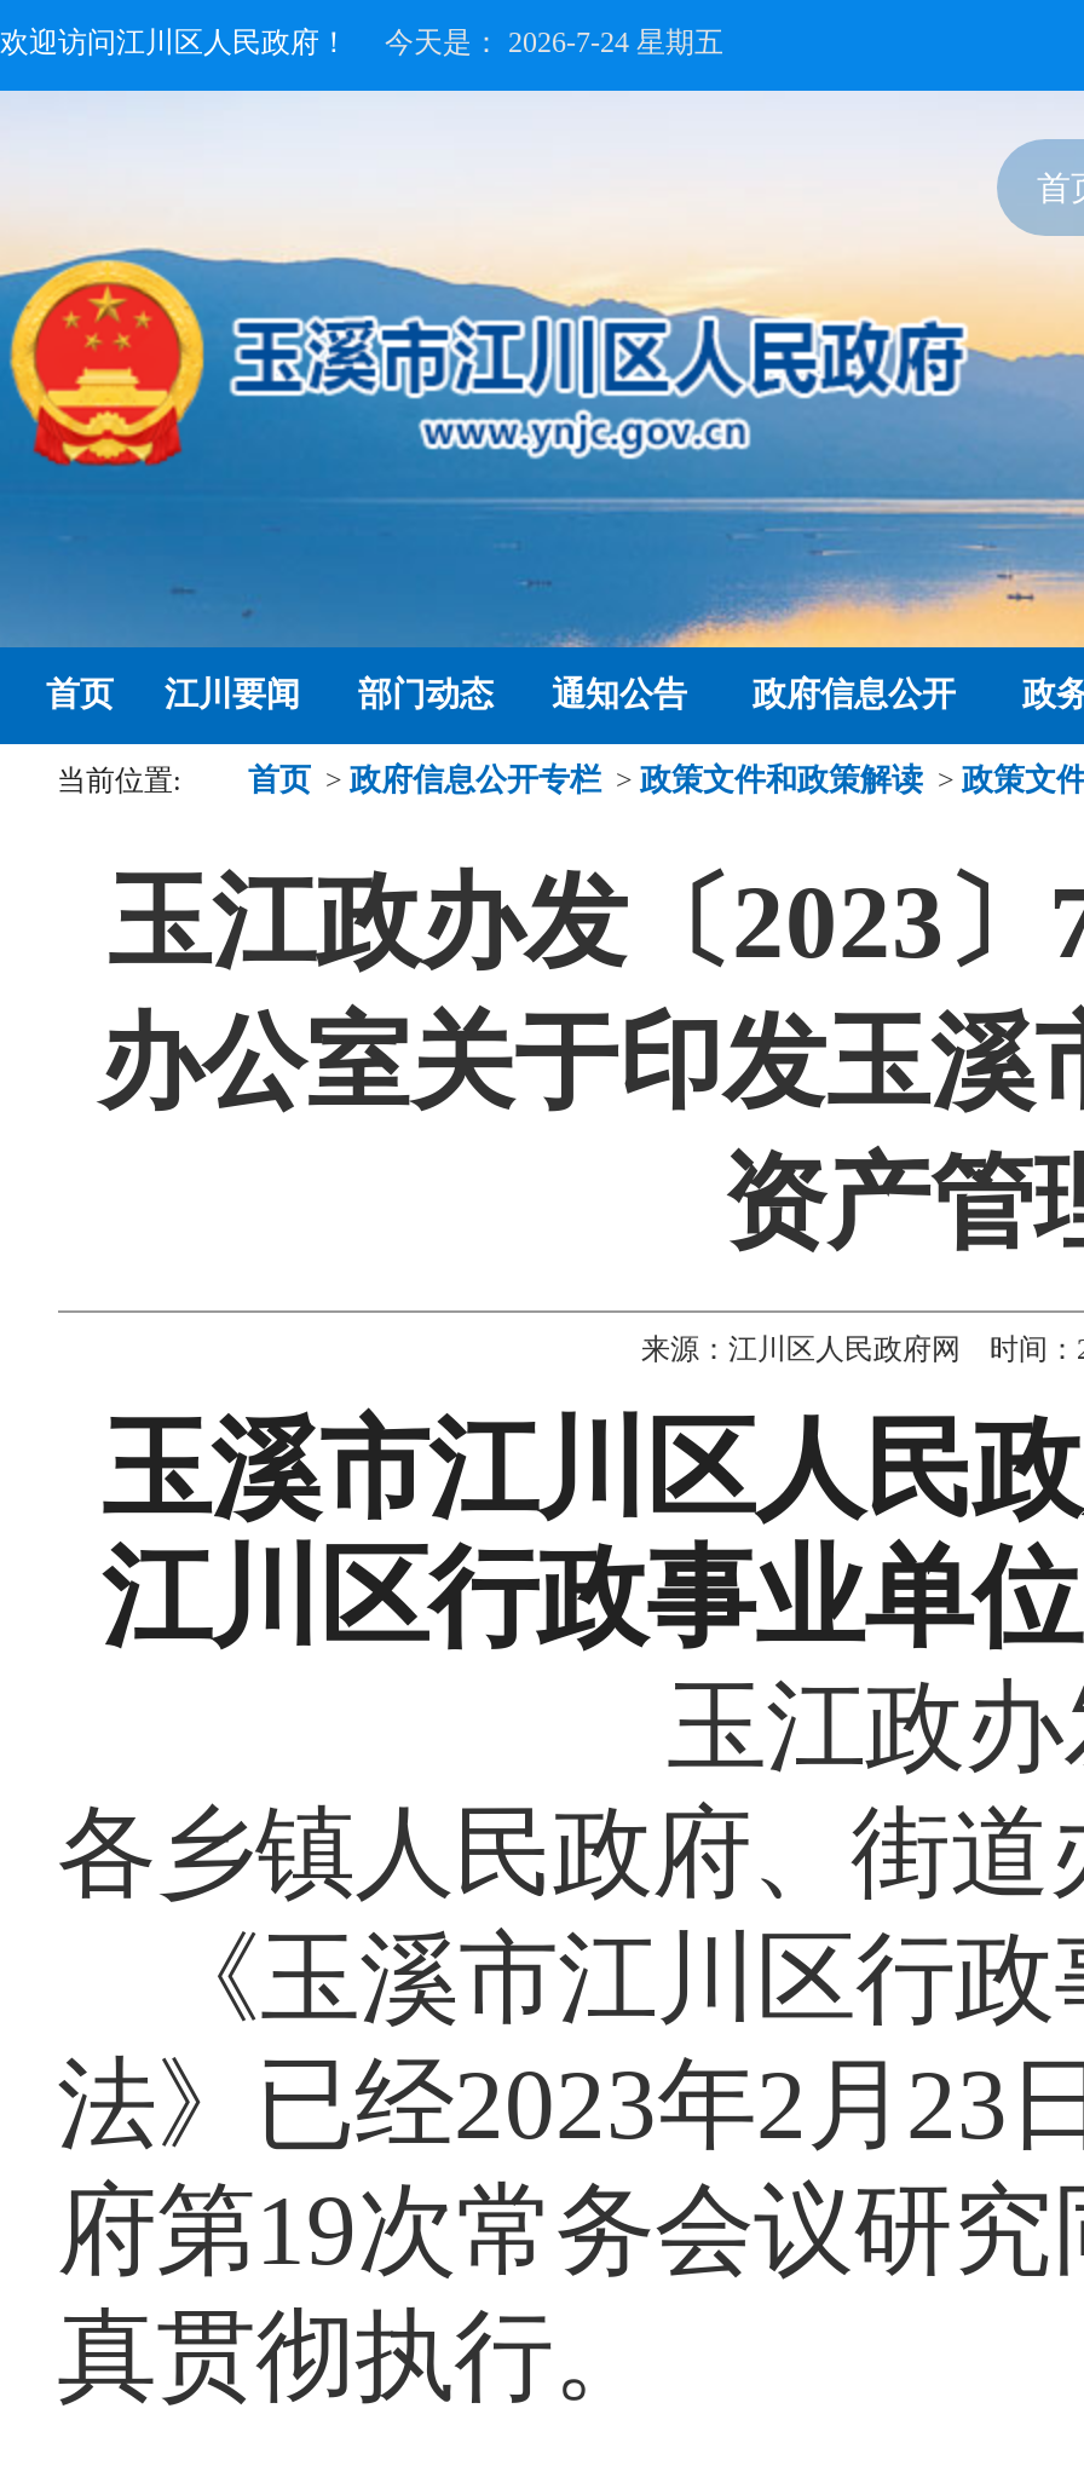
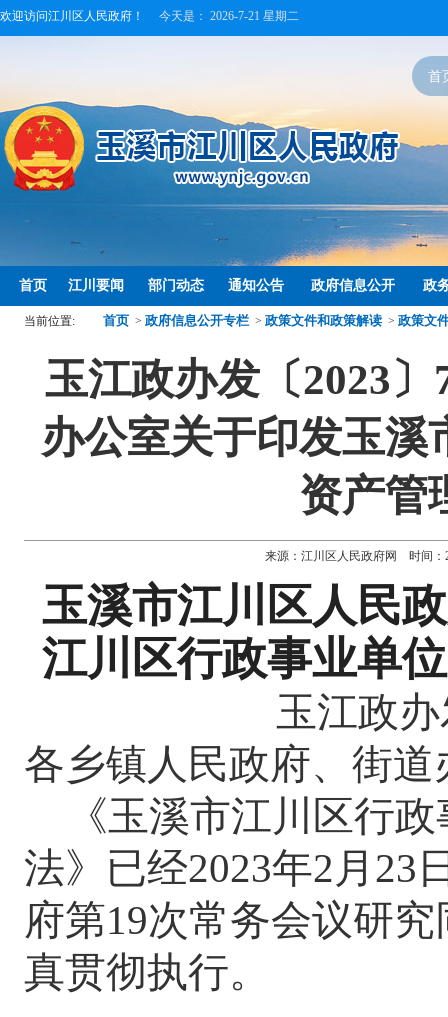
[385,25,723,59] 今天是：2026-7-24 星期五 -> [159,9,299,23] 今天是：2026-7-21 星期二

